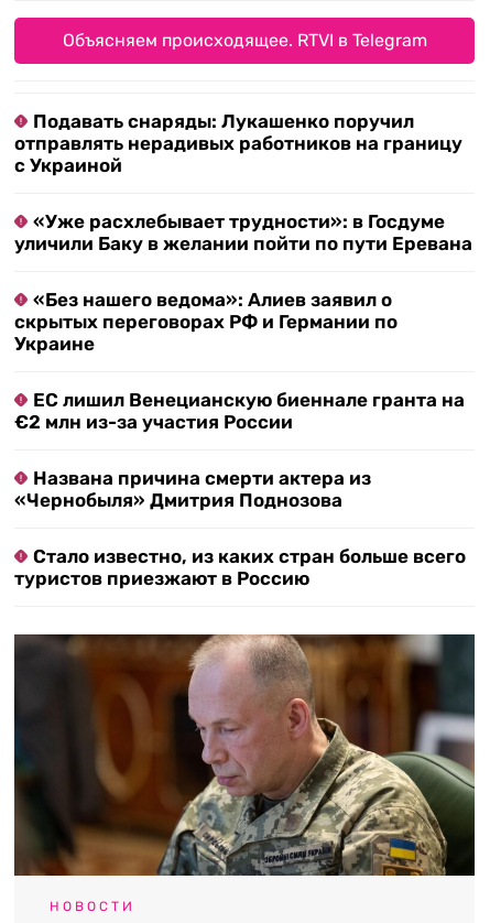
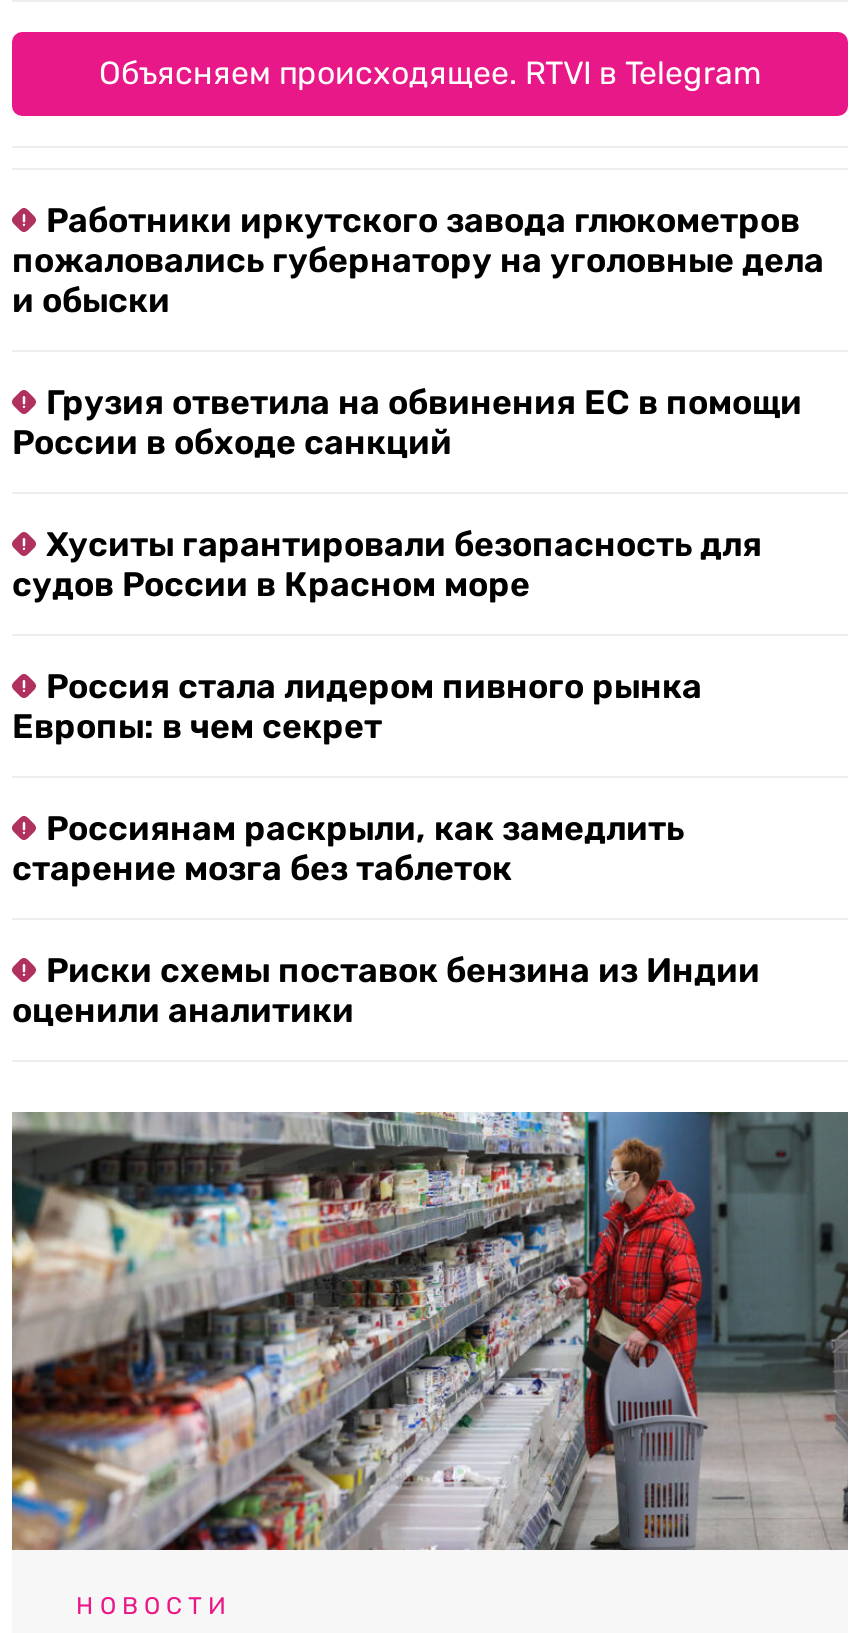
[14,110,462,176] Подавать снаряды: Лукашенко поручил | отправлять нерадивых работников на границу | с Украиной -> [12,200,824,320] Работники иркутского завода глюкометров | пожаловались губернатору на уголовные дела | и обыски
[14,210,472,255] «Уже расхлебывает трудности»: в Госдуме | уличили Баку в желании пойти по пути Еревана -> [12,382,802,462] Грузия ответила на обвинения ЕС в помощи | России в обходе санкций
[14,289,398,355] «Без нашего ведома»: Алиев заявил о | скрытых переговорах РФ и Германии по | Украине -> [12,524,762,604] Хуситы гарантировали безопасность для | судов России в Красном море
[14,389,465,433] ЕС лишил Венецианскую биеннале гранта на | €2 млн из-за участия России -> [12,666,702,746] Россия стала лидером пивного рынка | Европы: в чем секрет
[14,467,371,511] Названа причина смерти актера из | «Чернобыля» Дмитрия Поднозова -> [12,808,684,888] Россиянам раскрыли, как замедлить | старение мозга без таблеток
[14,545,466,589] Стало известно, из каких стран больше всего | туристов приезжают в Россию -> [12,950,760,1030] Риски схемы поставок бензина из Индии | оценили аналитики
[13,633,475,877] [image] -> [10,1110,850,1552] [image]

